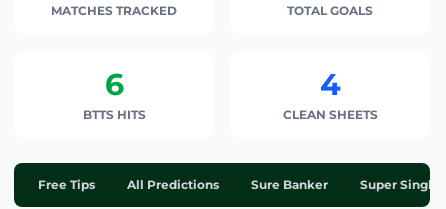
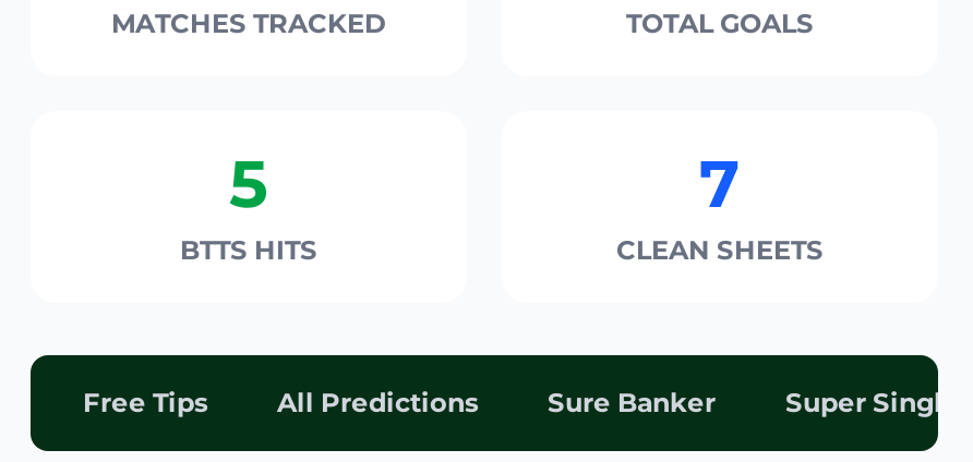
[104,66,123,103] 6 -> [229,144,268,224] 5
[319,66,340,103] 4 -> [699,144,741,224] 7

